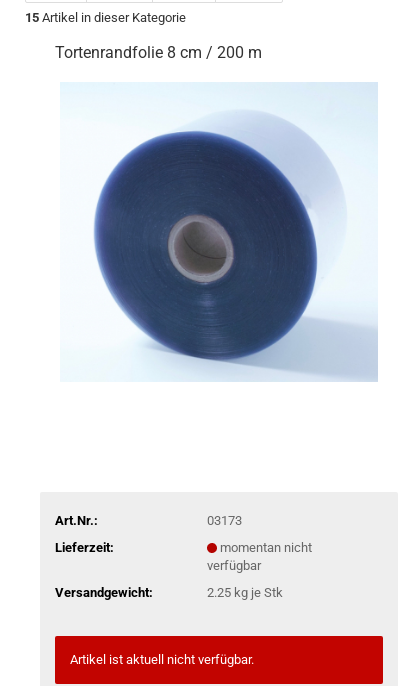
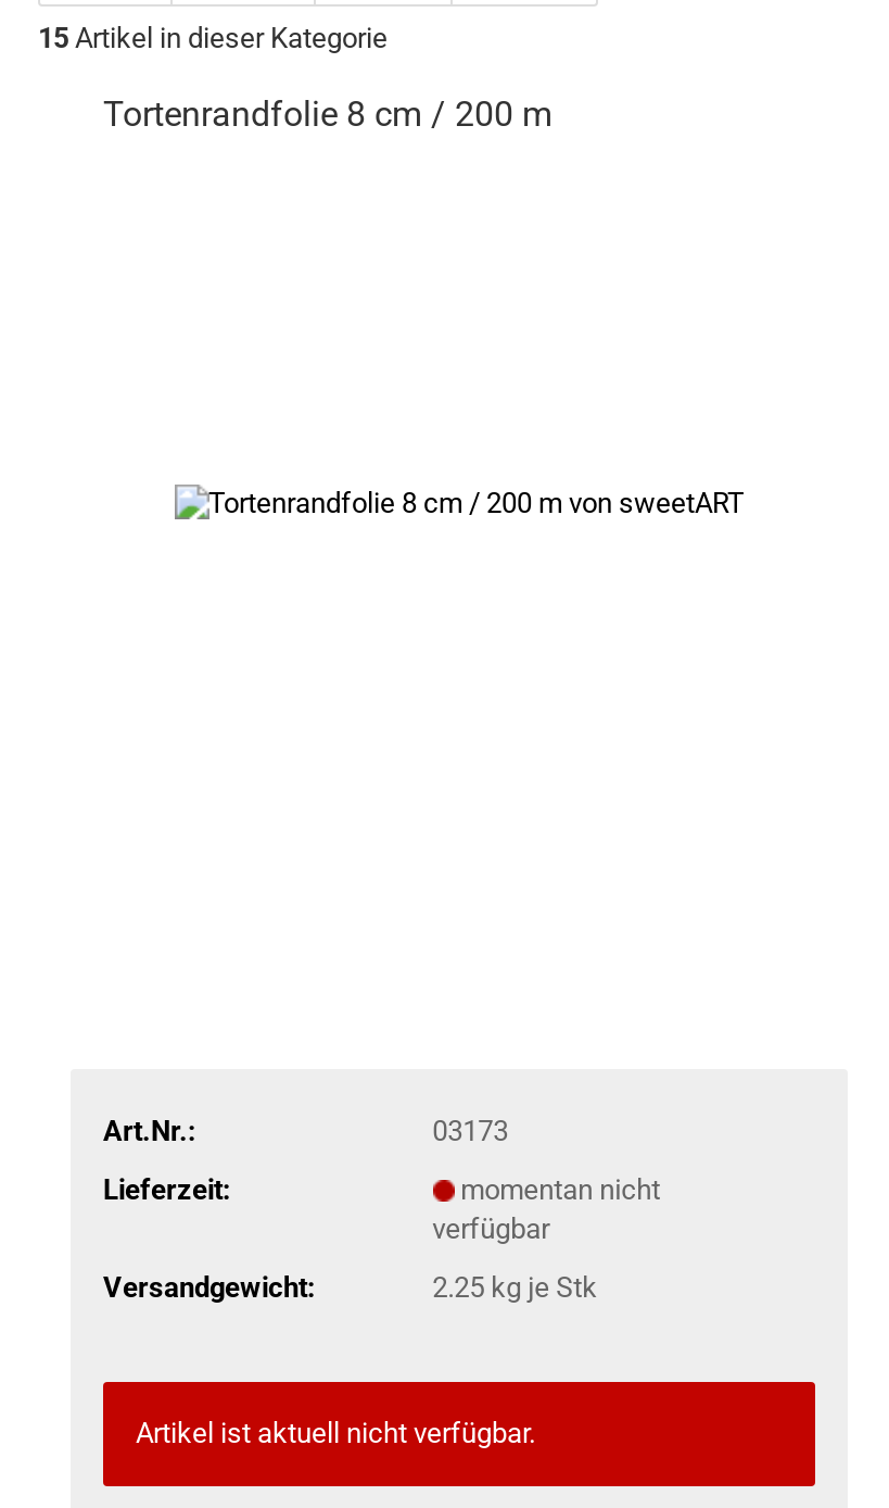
[89,83,378,382] [image] -> none

